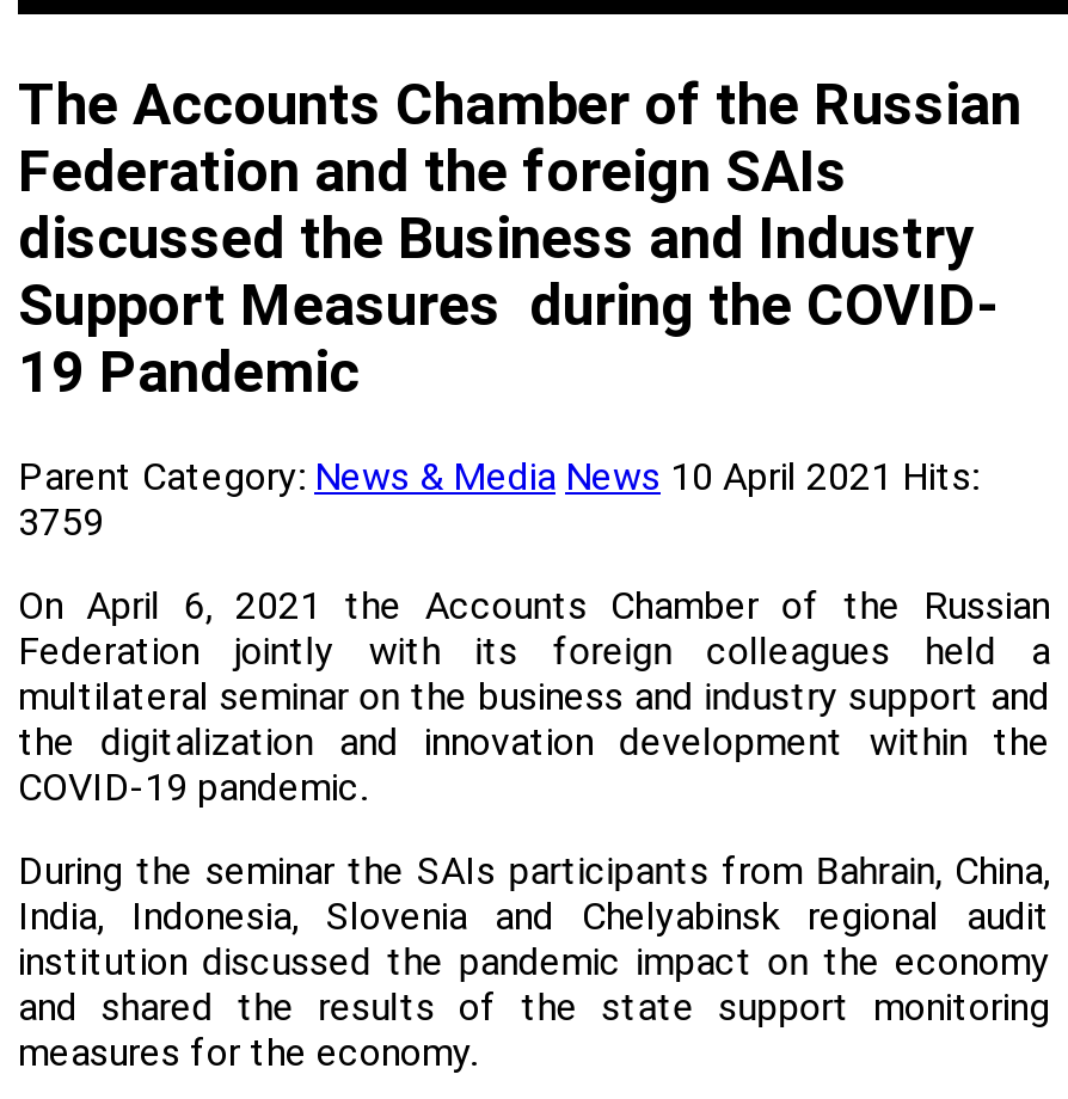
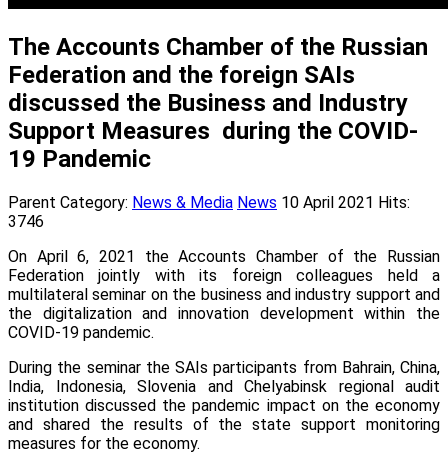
[18,498,104,544] 3759 -> [8,212,44,231] 3746

